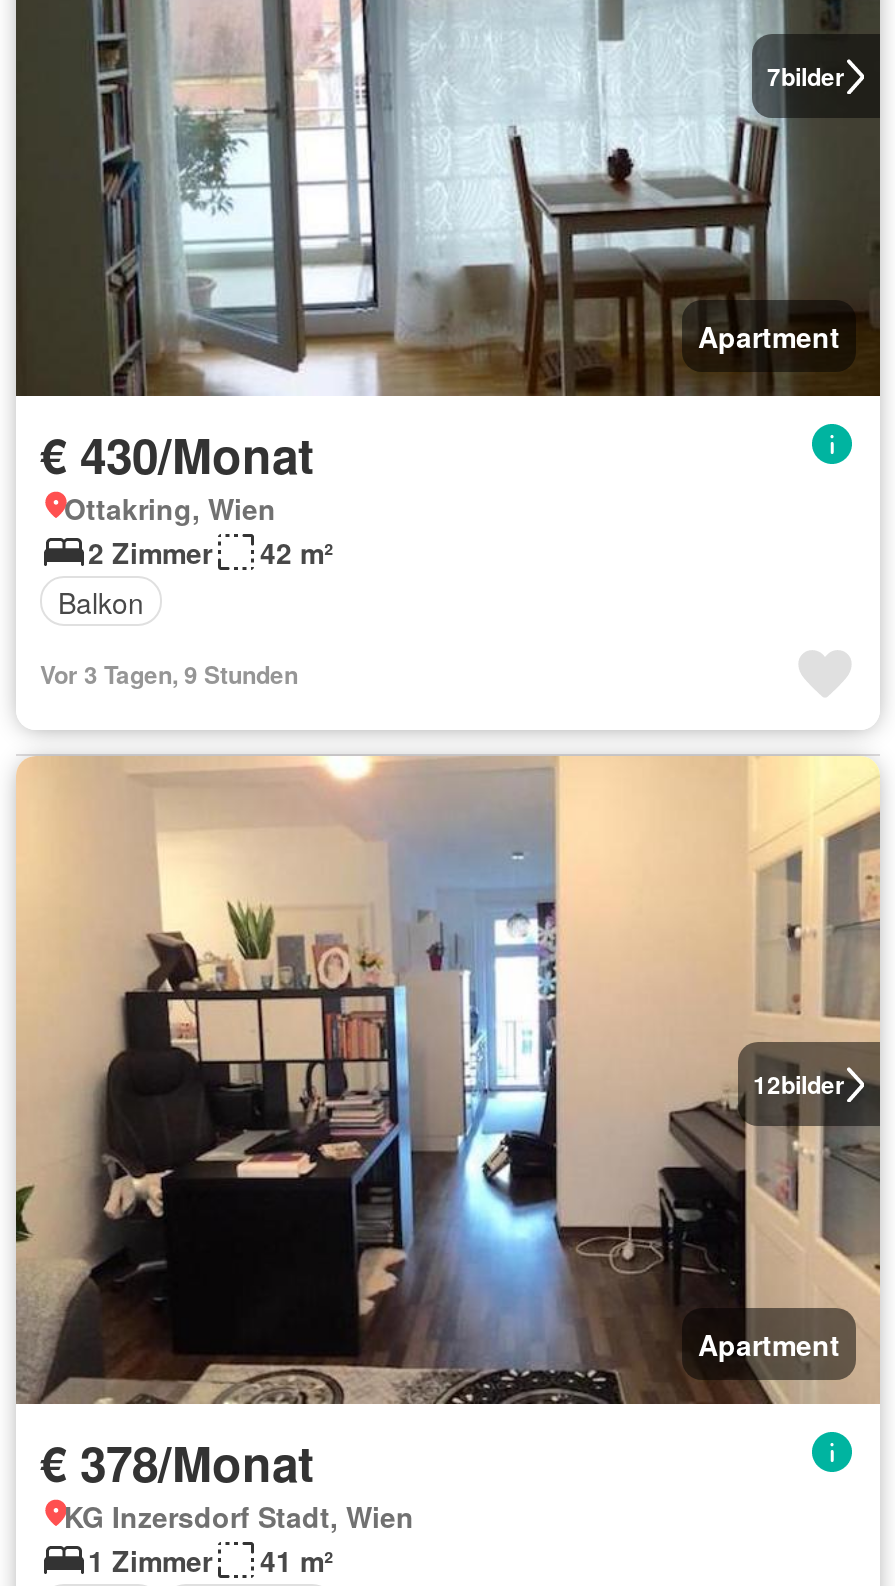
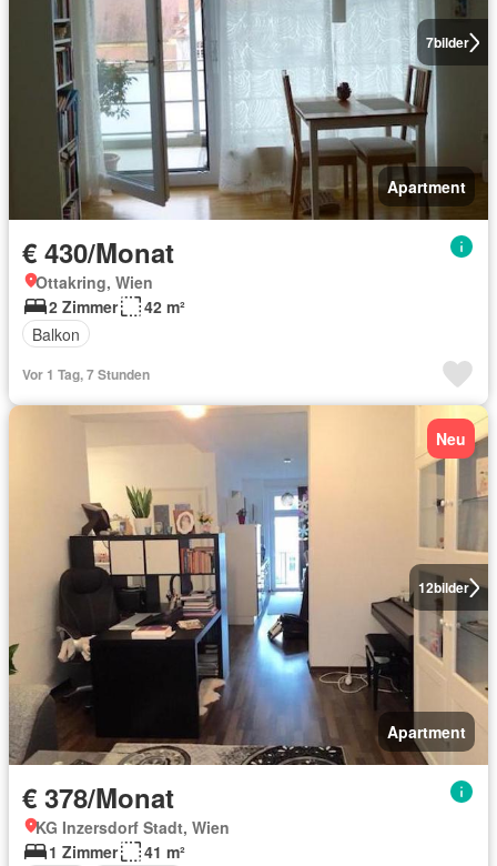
none -> [436,427,466,450] Neu
[40,656,298,692] Vor 3 Tagen, 9 Stunden -> [22,364,150,384] Vor 1 Tag, 7 Stunden

